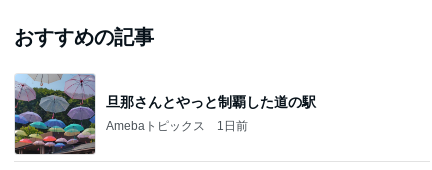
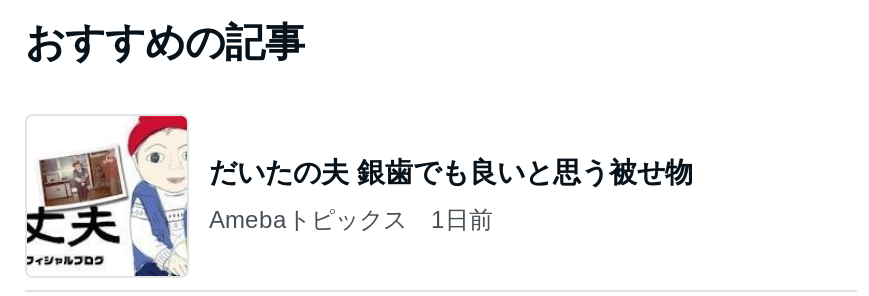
[14,73,316,155] [image] | 旦那さんとやっと制覇した道の駅 -> [25,114,693,278] [image] | だいたの夫 銀歯でも良いと思う被せ物

